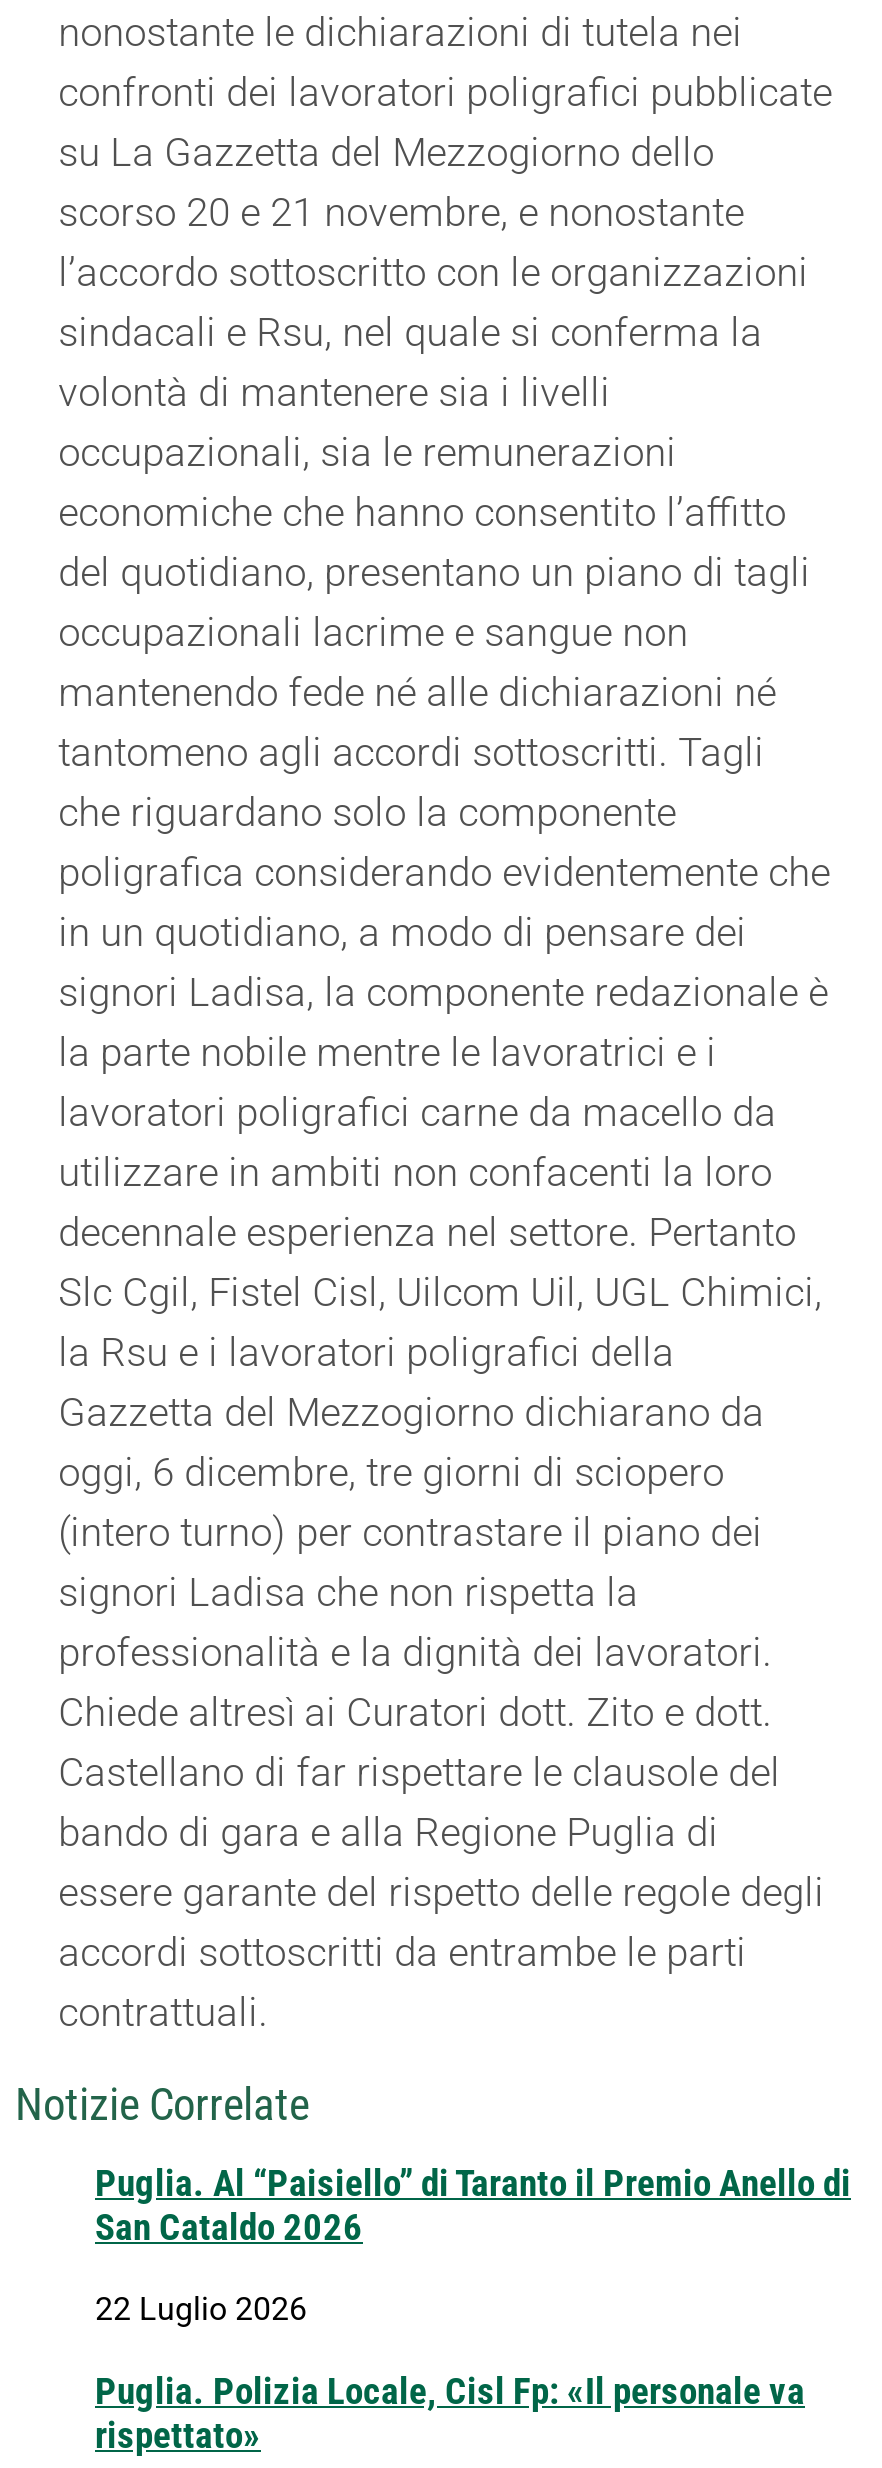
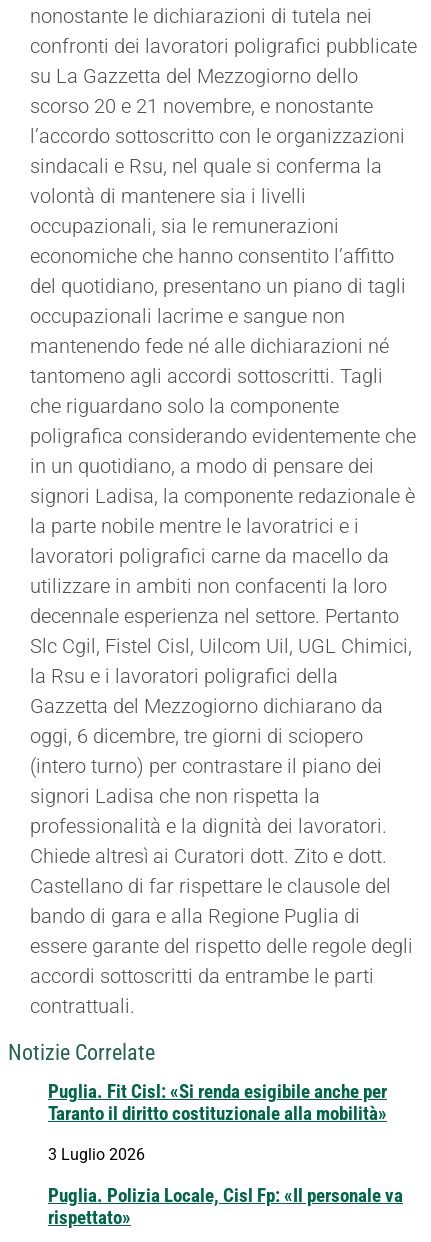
[95,2163,851,2251] Puglia. Al “Paisiello” di Taranto il Premio Anello di | San Cataldo 2026 -> [48,1081,387,1125] Puglia. Fit Cisl: «Si renda esigibile anche per | Taranto il diritto costituzionale alla mobilità»
[95,2290,307,2328] 22 Luglio 2026 -> [48,1145,145,1164] 3 Luglio 2026

